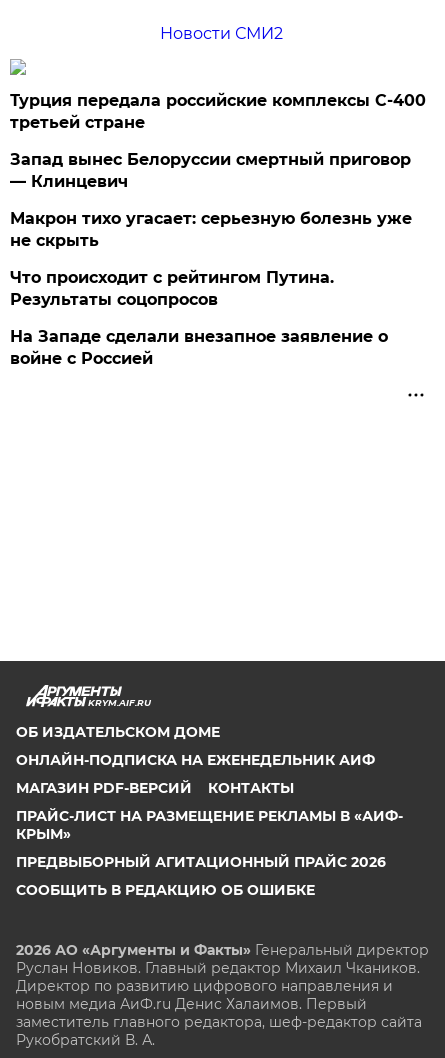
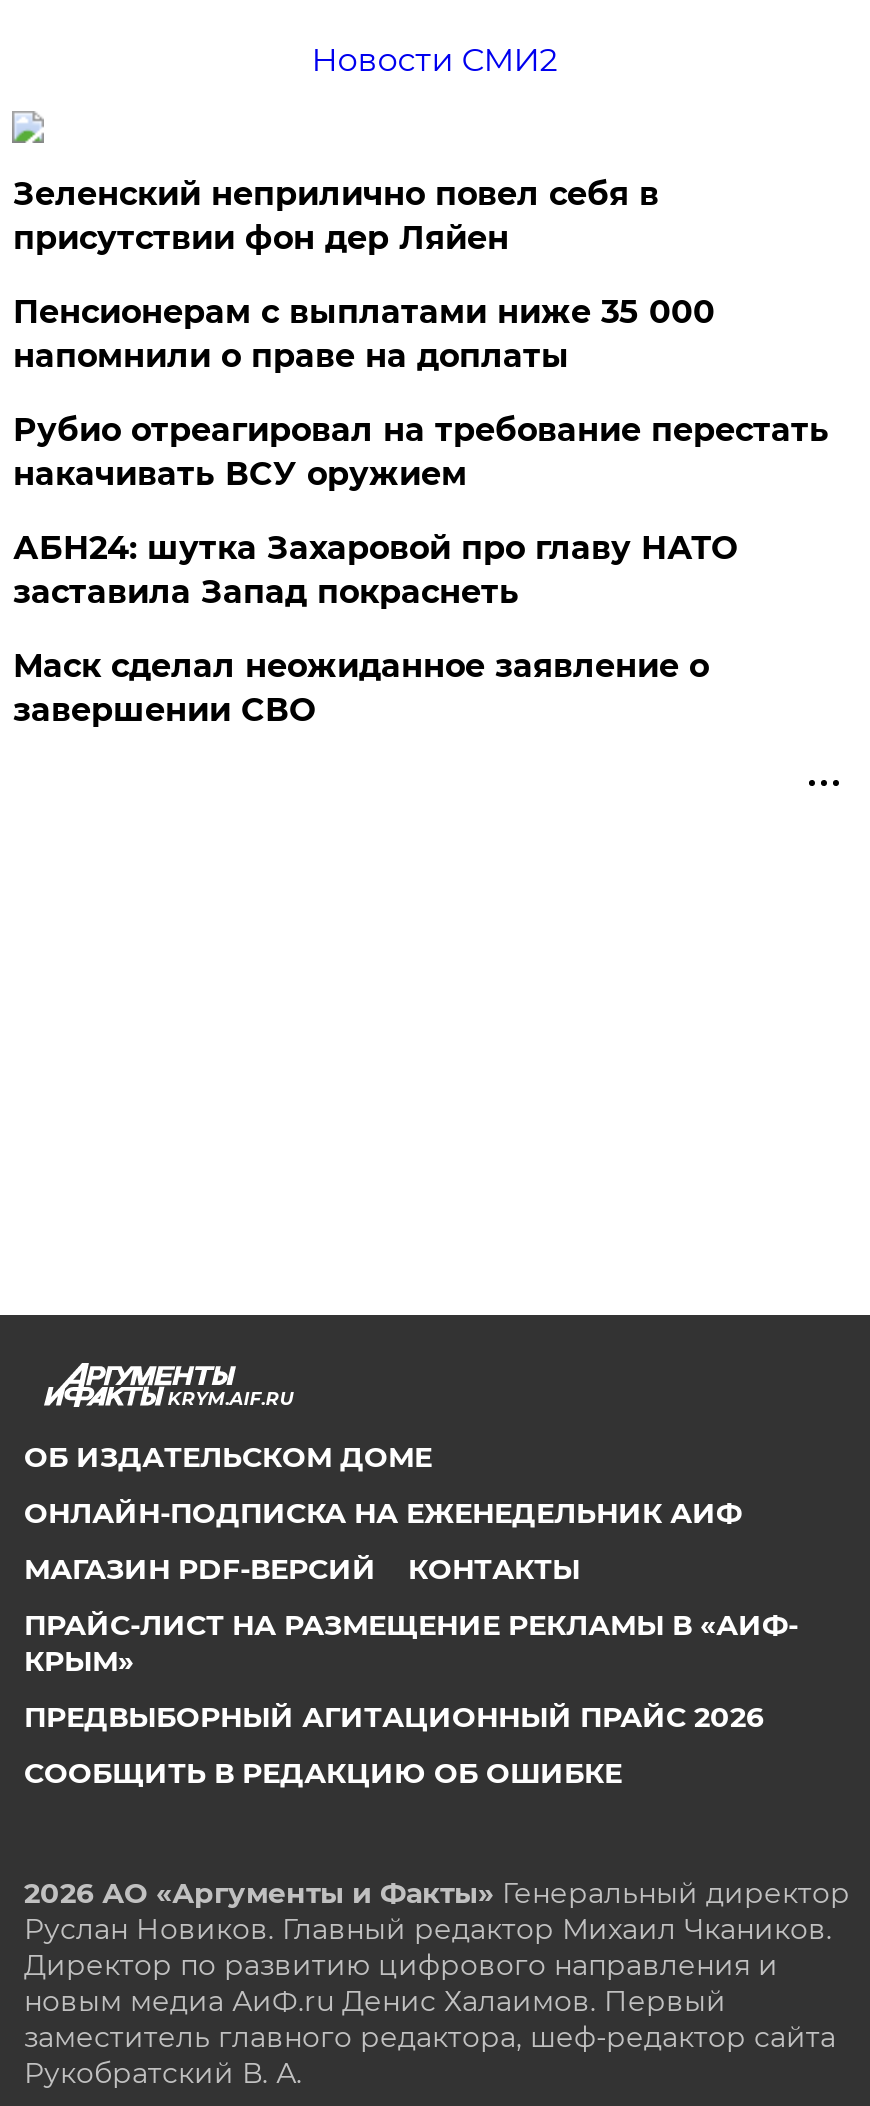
[10,91,426,132] Турция передала российские комплексы С-400 | третьей стране -> [13,175,659,257] Зеленский неприлично повел cебя в | присутствии фон дер Ляйен
[10,150,411,191] Запад вынес Белоруссии смертный приговор | — Клинцевич -> [13,293,715,375] Пенсионерам с выплатами ниже 35 000 | напомнили о праве на доплаты
[10,209,412,250] Макрон тихо угасает: серьезную болезнь уже | не скрыть -> [13,411,829,493] Рубио отреагировал на требование перестать | накачивать ВСУ оружием
[10,268,334,309] Что происходит с рейтингом Путина. | Результаты соцопросов -> [13,529,737,611] АБН24: шутка Захаровой про главу НАТО | заставила Запад покраснеть
[10,327,388,368] На Западе сделали внезапное заявление о | войне с Россией -> [13,647,709,729] Маск сделал неожиданное заявление о | завершении СВО

